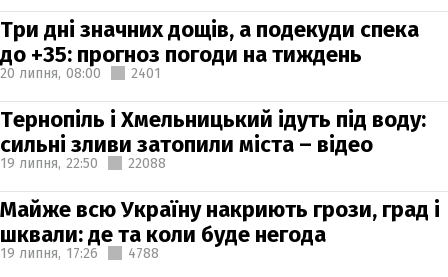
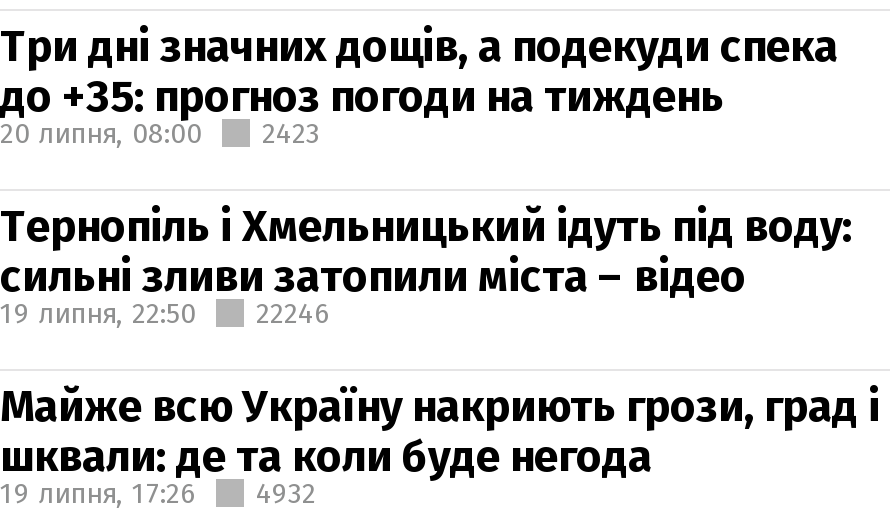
[0,64,161,81] 20 липня, 08:00 2401 -> [0,116,320,150] 20 липня, 08:00 2423
[0,154,166,171] 19 липня, 22:50 22088 -> [0,296,330,330] 19 липня, 22:50 22246
[0,244,159,261] 19 липня, 17:26 4788 -> [0,476,316,510] 19 липня, 17:26 4932

